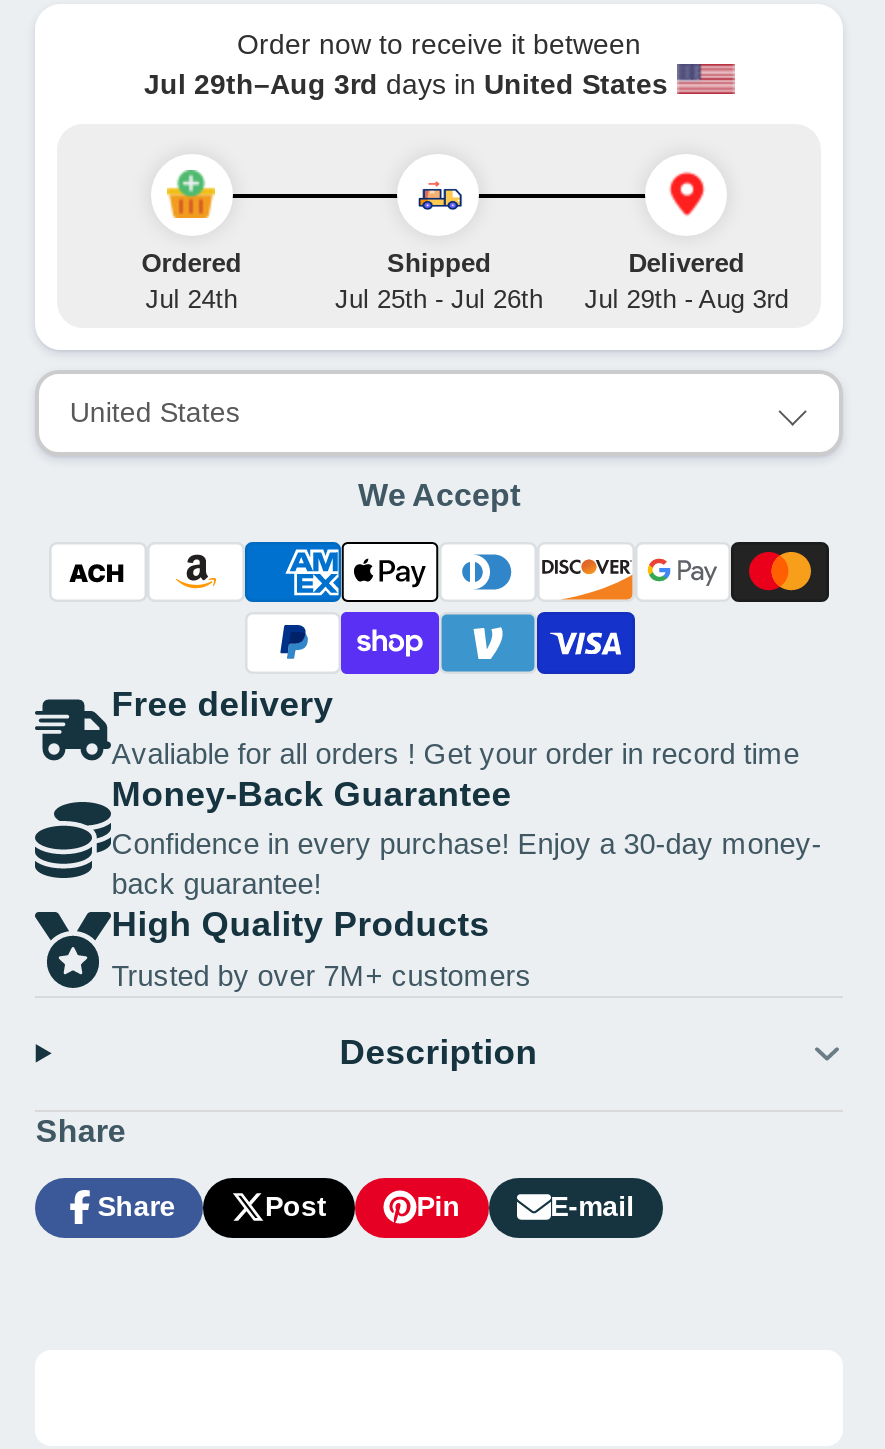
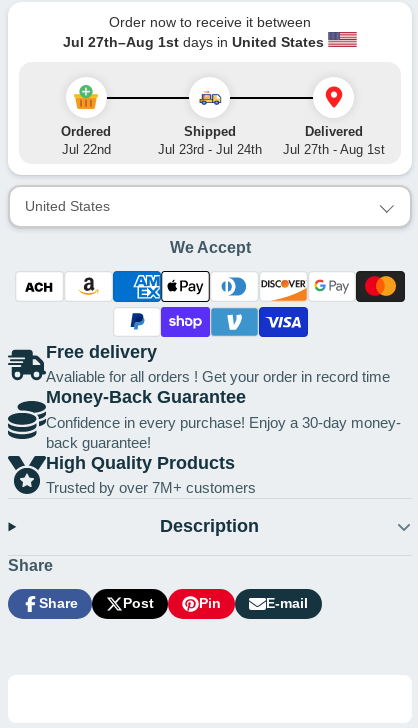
[144,67,668,99] Jul 29th–Aug 3rd days in United States -> [63,34,324,50] Jul 27th–Aug 1st days in United States
[145,283,237,313] Jul 24th -> [62,142,111,157] Jul 22nd
[335,283,543,313] Jul 25th - Jul 26th -> [158,142,262,157] Jul 23rd - Jul 24th
[584,283,788,313] Jul 29th - Aug 3rd -> [283,142,385,157] Jul 27th - Aug 1st

